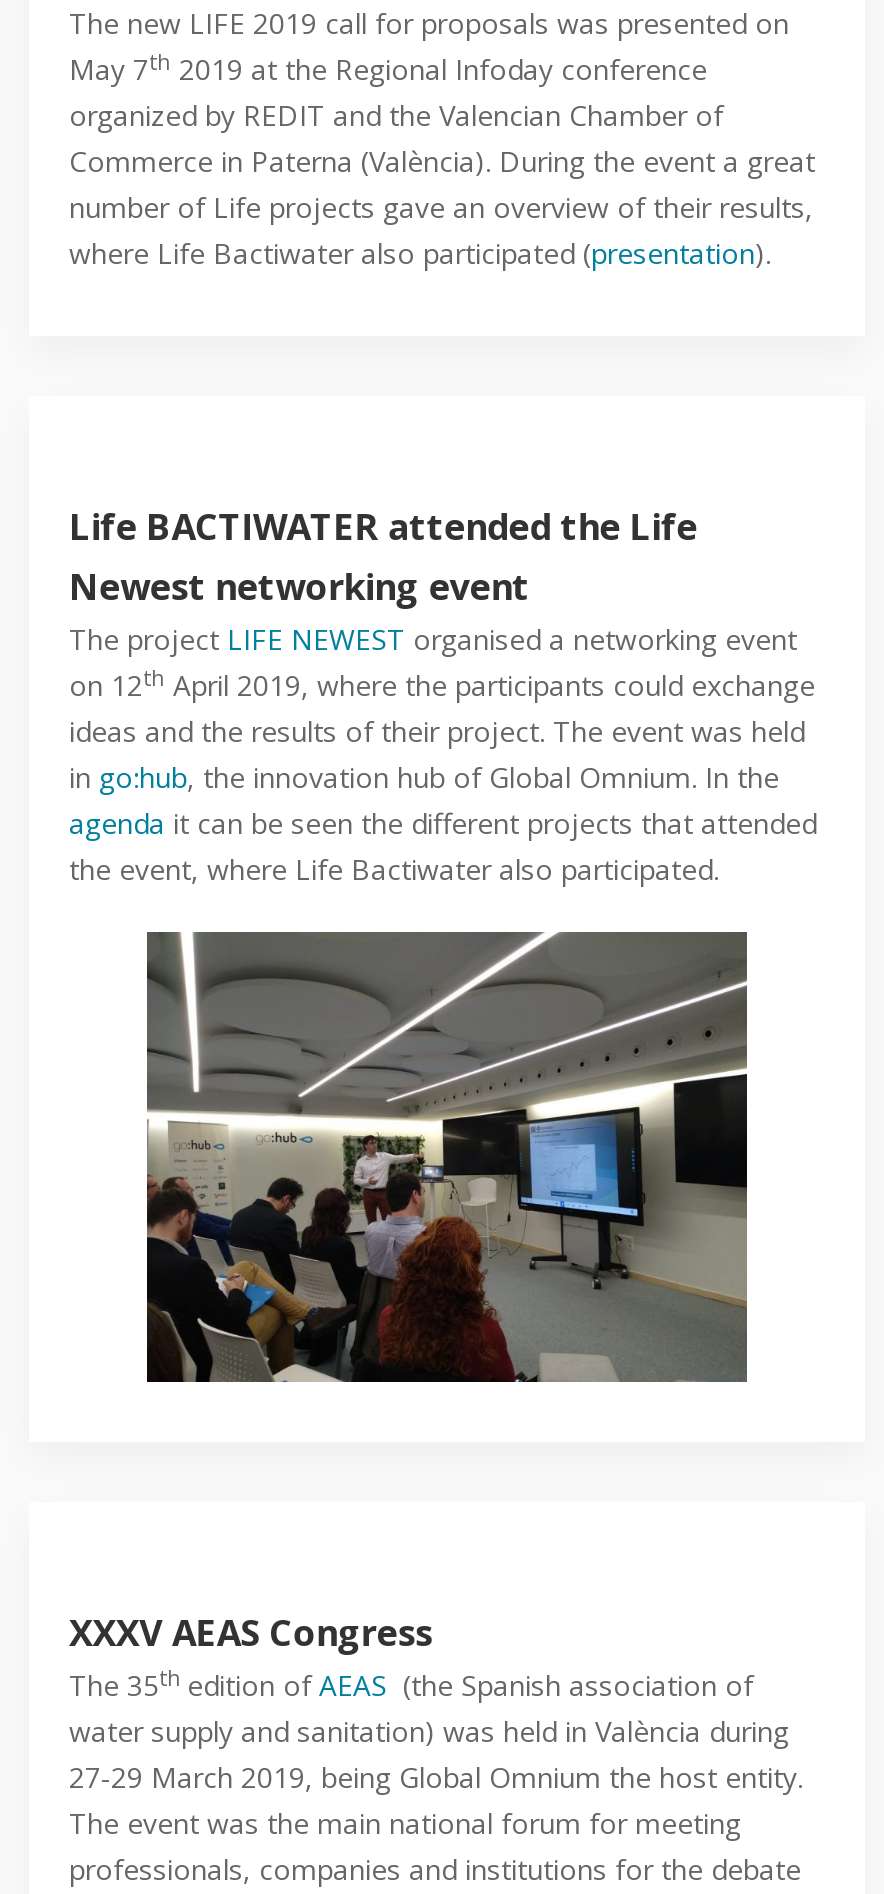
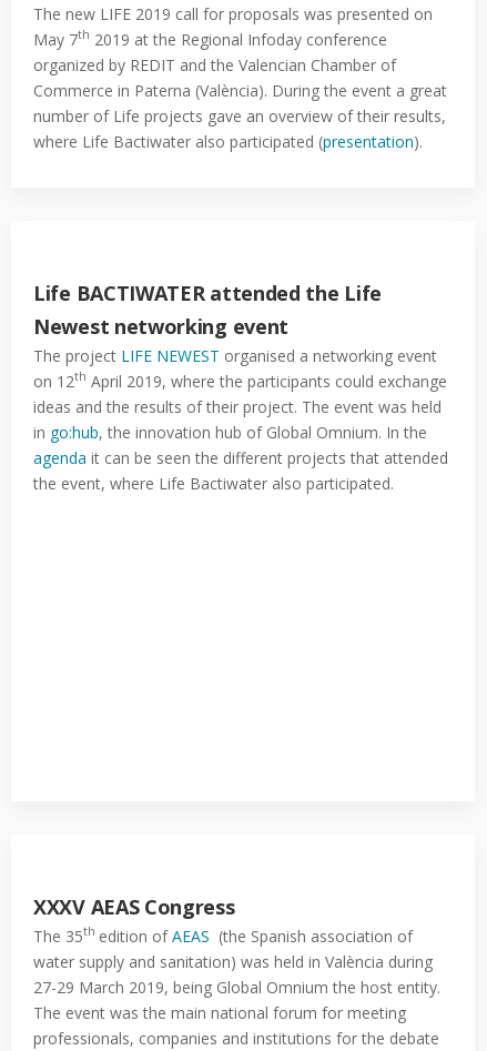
[145,930,749,1384] [image] -> none

